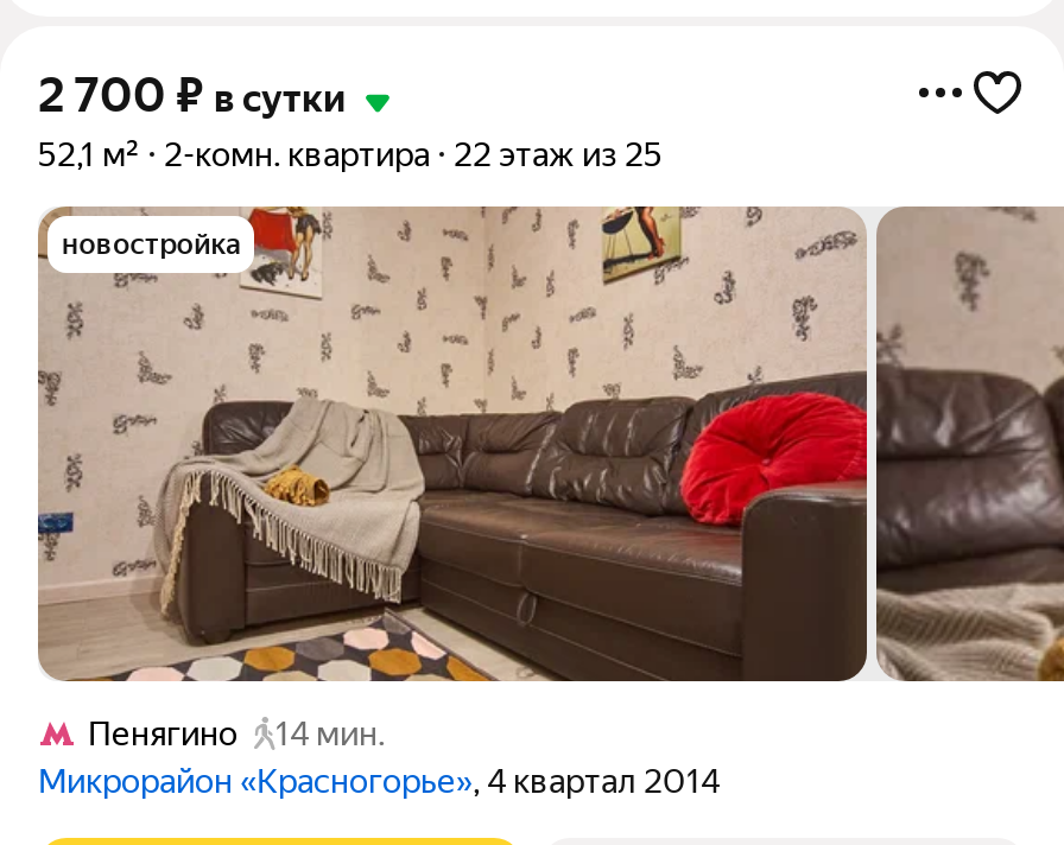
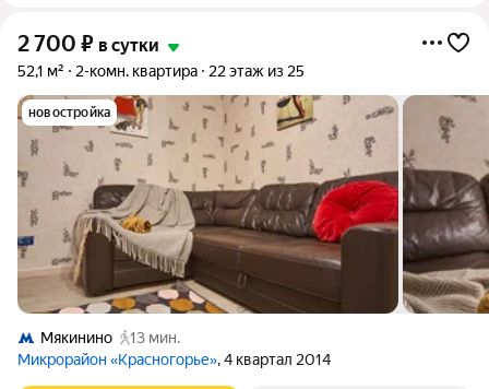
[88,714,385,752] Пенягино | 14 мин. -> [40,329,180,346] Мякинино | 13 мин.

